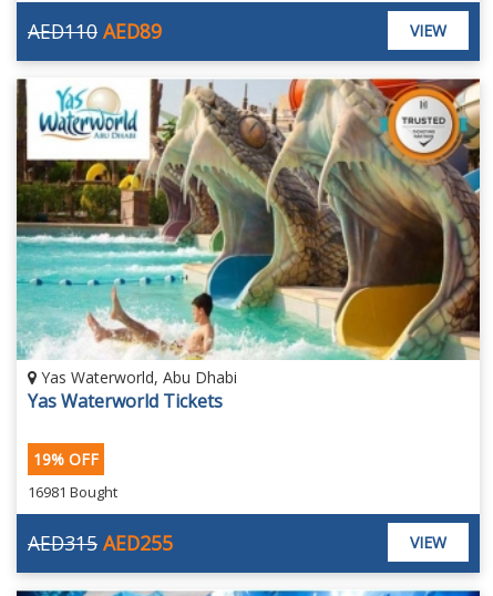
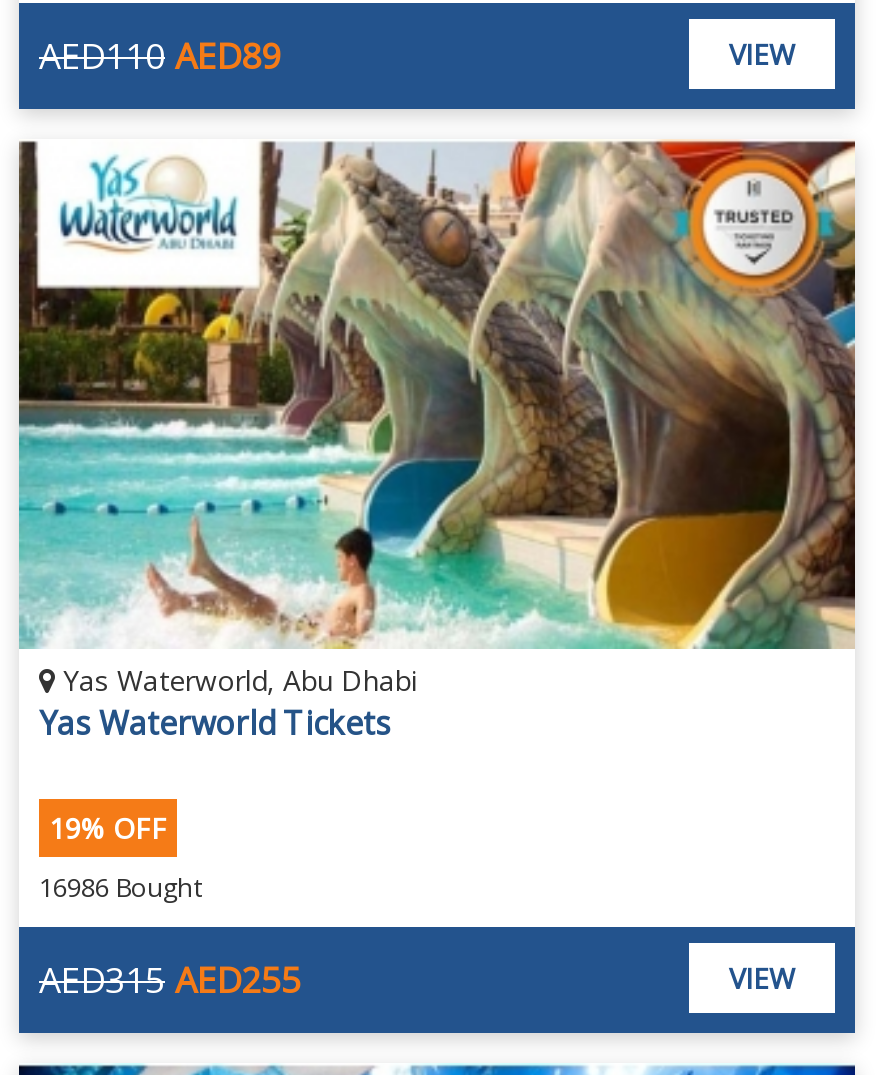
[28,481,117,501] 16981 Bought -> [39,868,201,904] 16986 Bought

